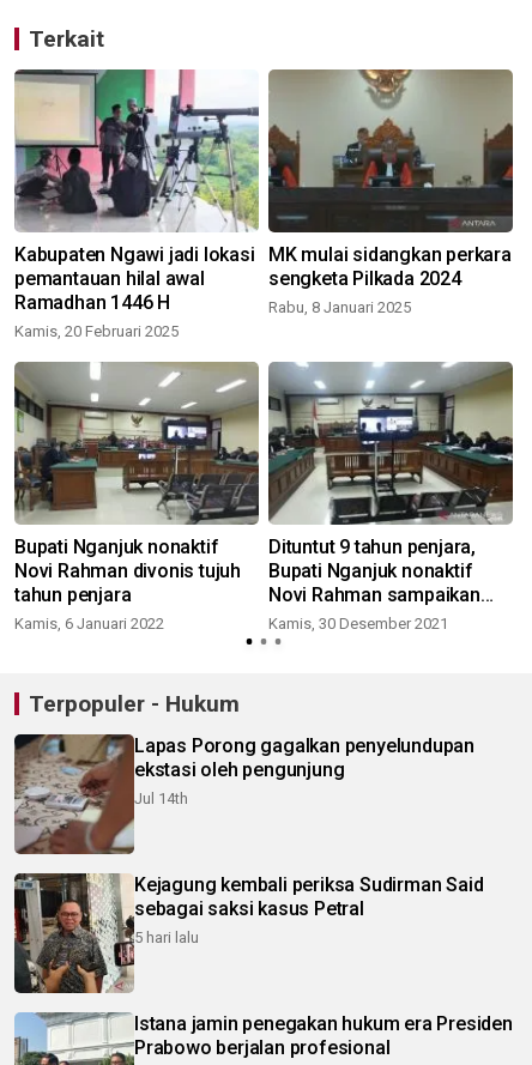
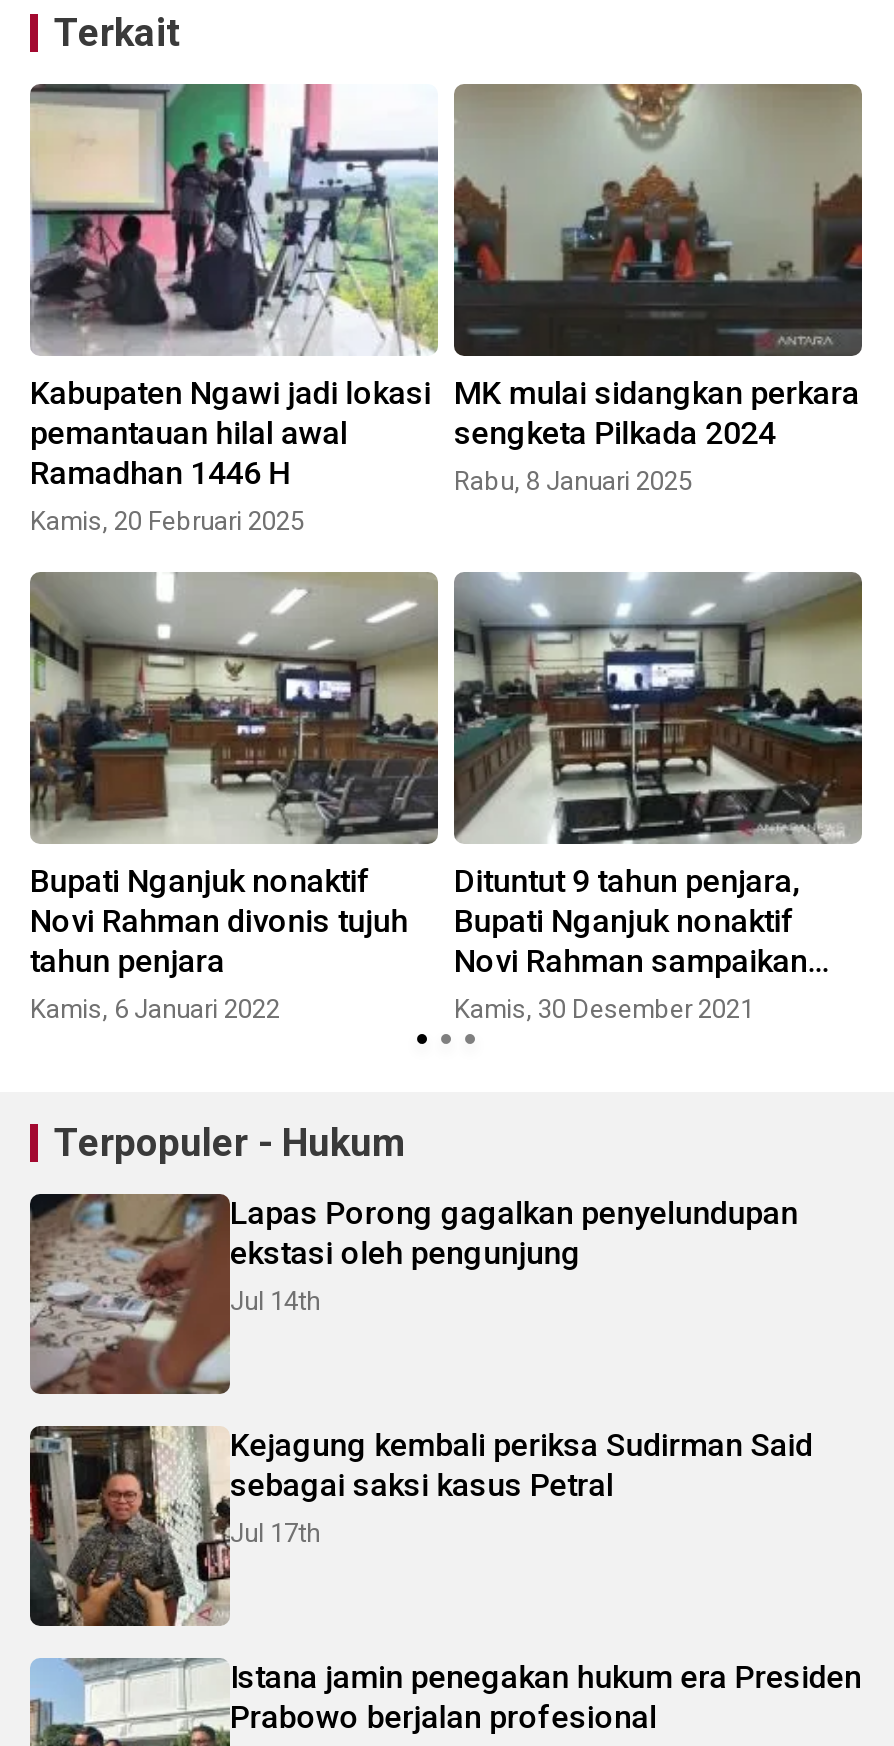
[134,929,199,947] 5 hari lalu -> [230,1518,320,1548] Jul 17th

